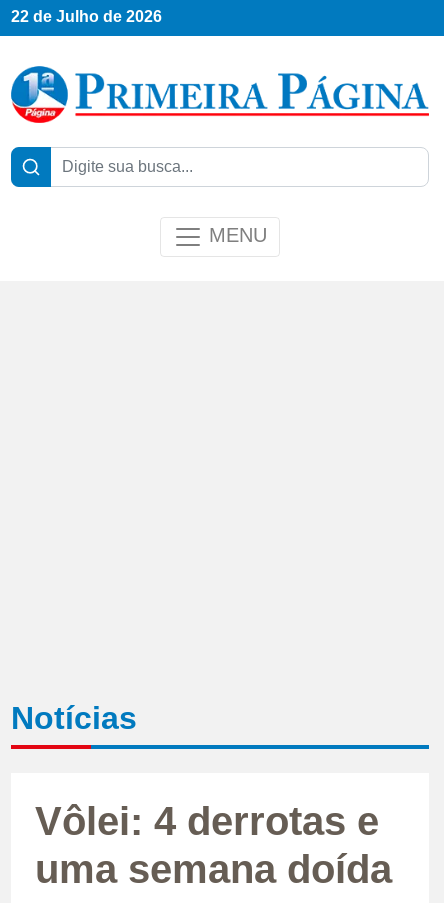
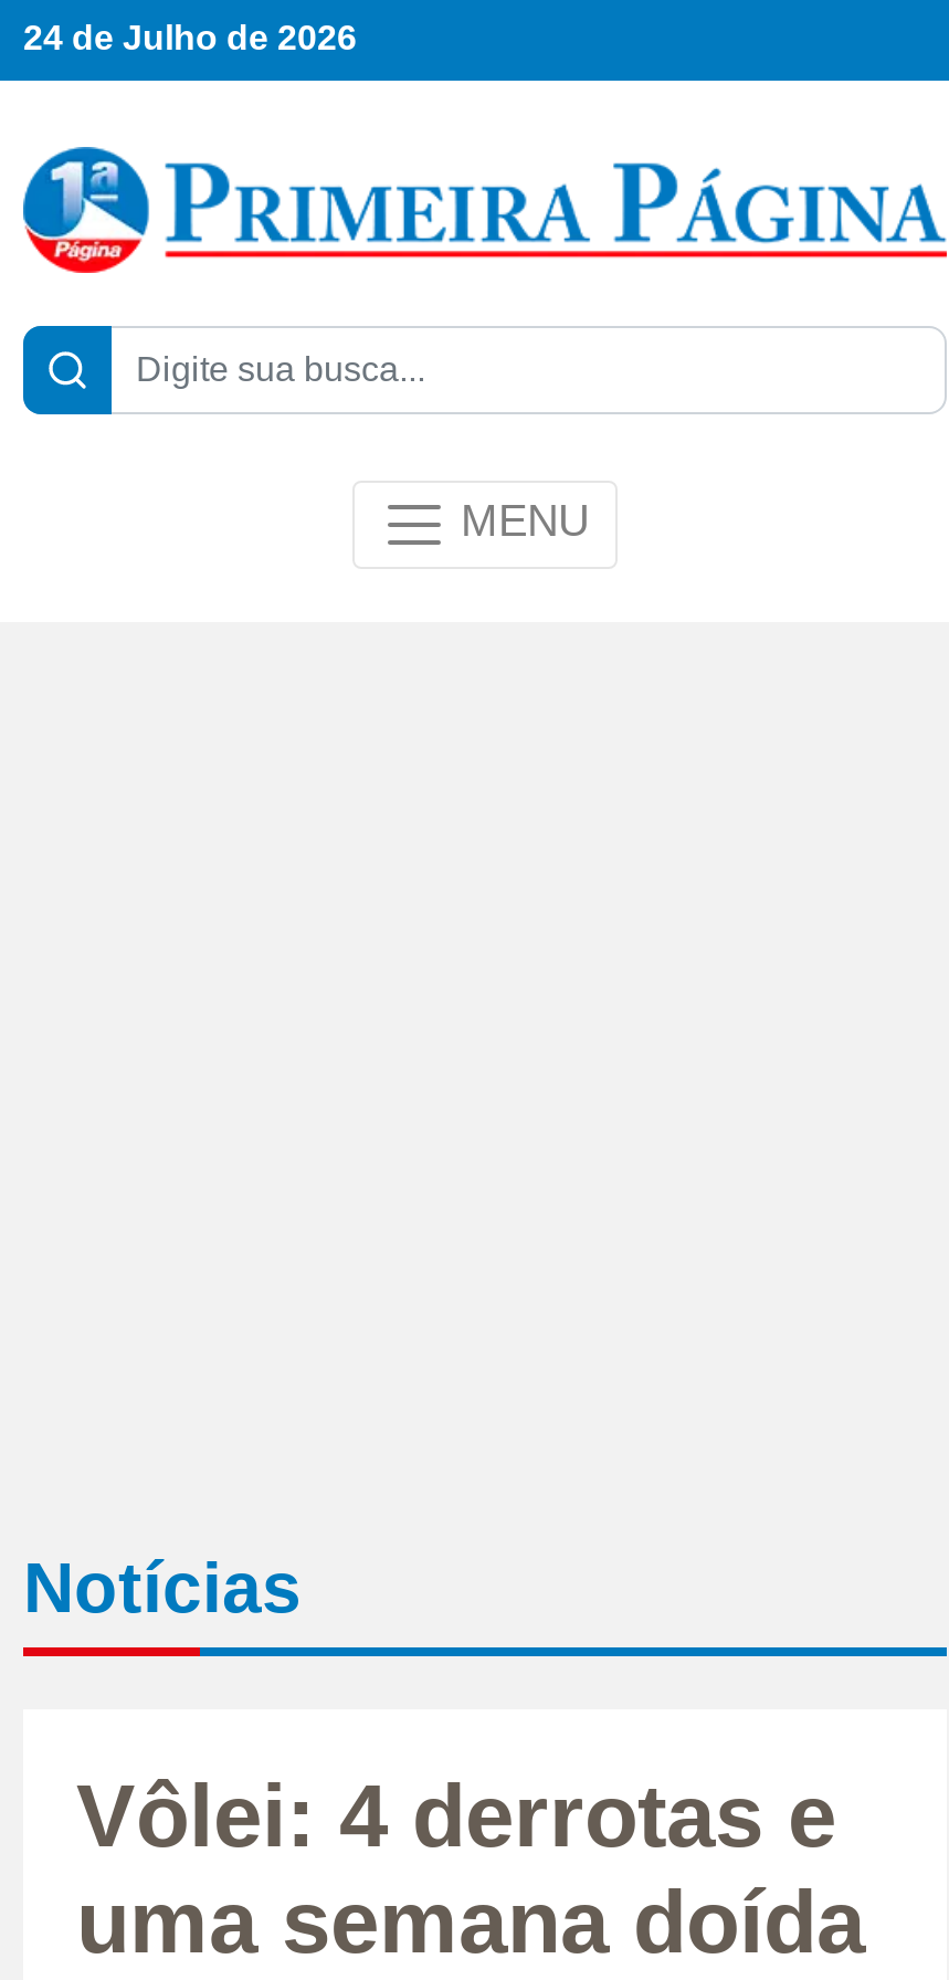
[11,8,162,25] 22 de Julho de 2026 -> [23,20,357,57] 24 de Julho de 2026

